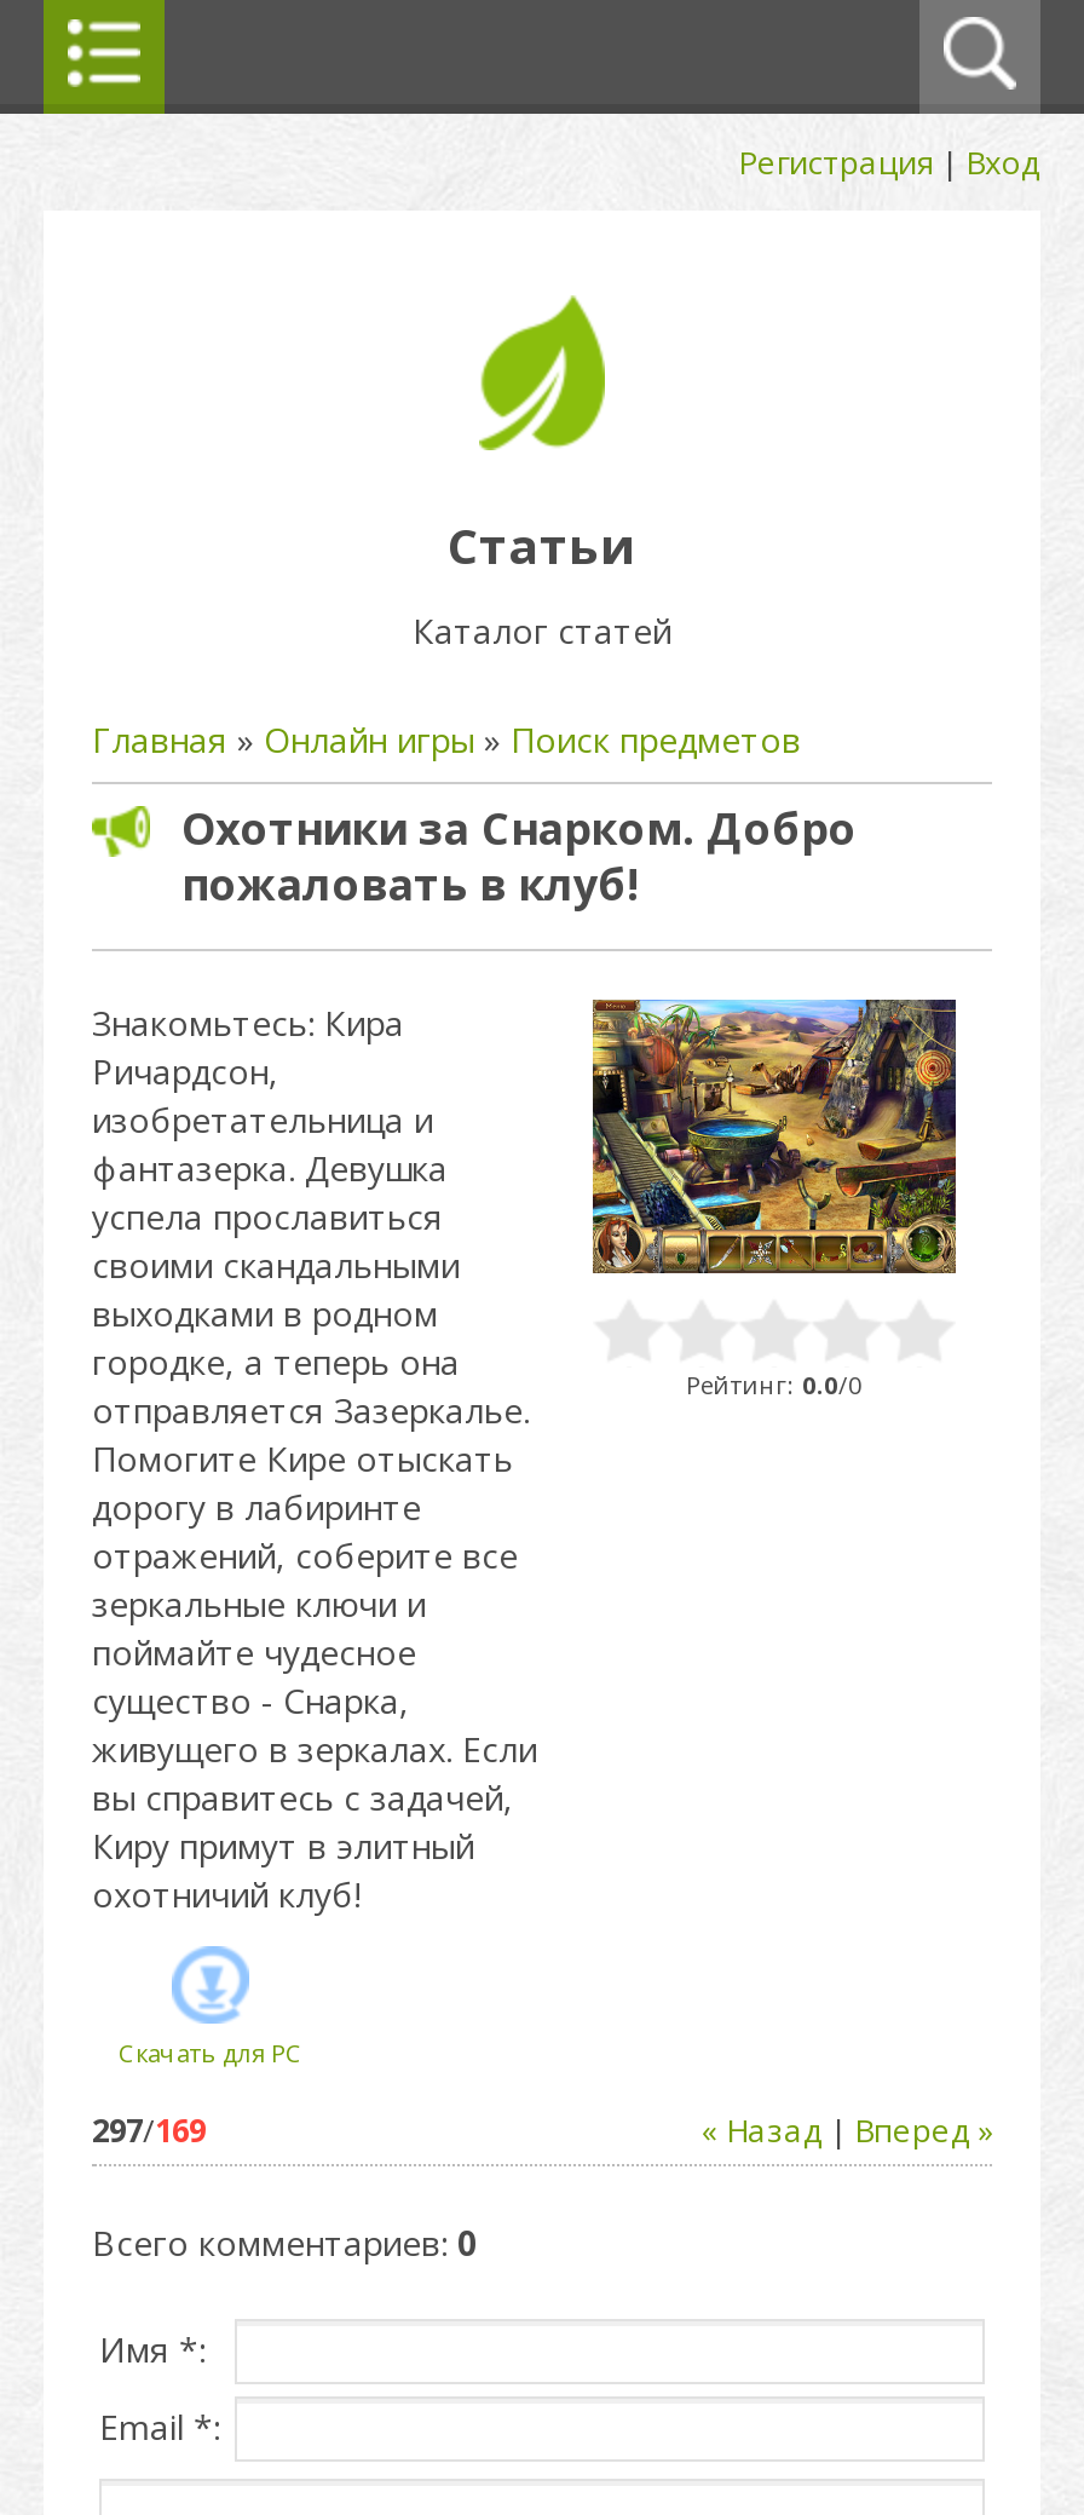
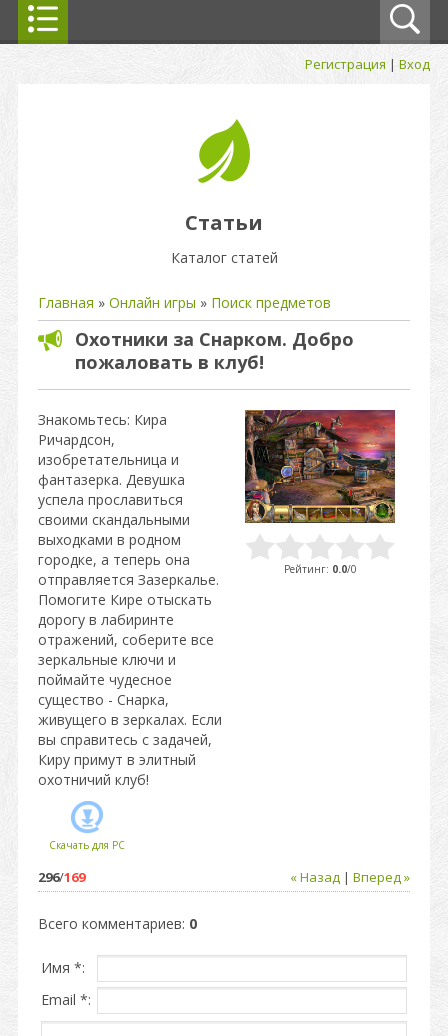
[590,997,958,1268] [image] -> [244,409,396,521] [image]
[92,2108,206,2152] 297/169 -> [38,868,85,886] 296/169

